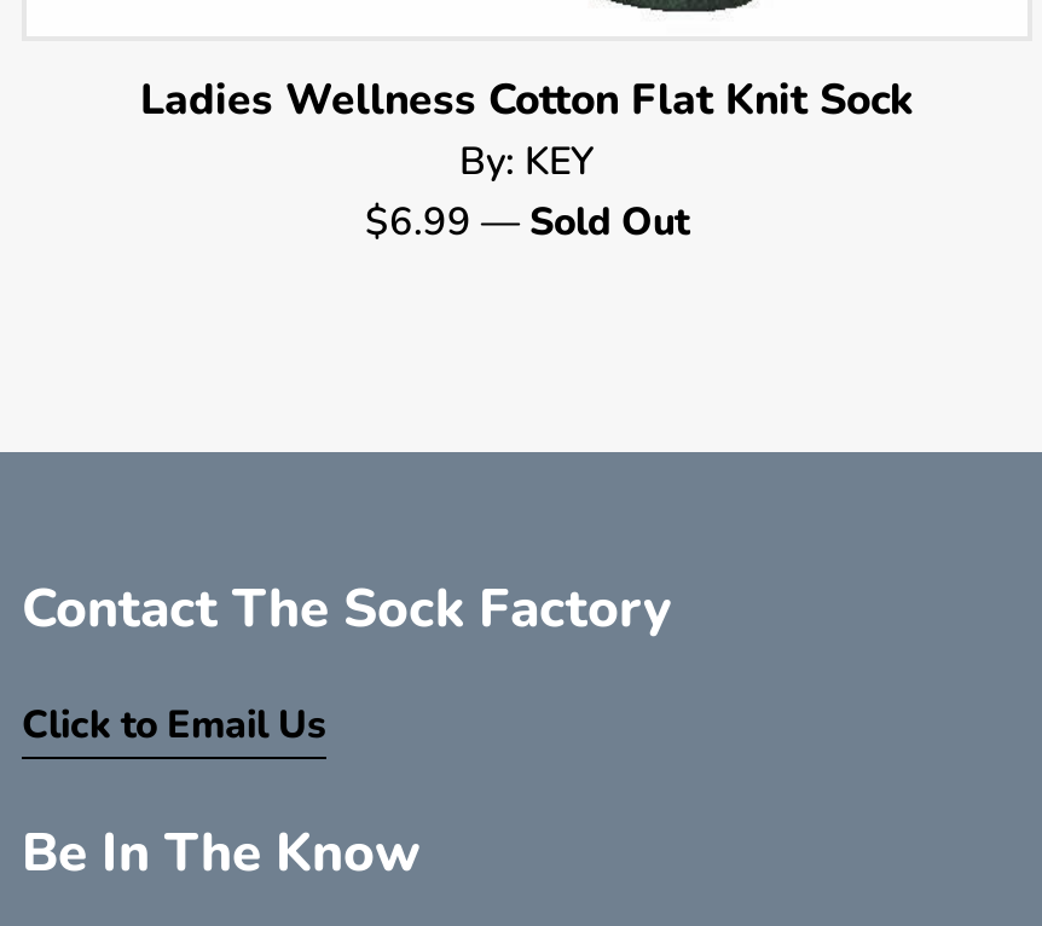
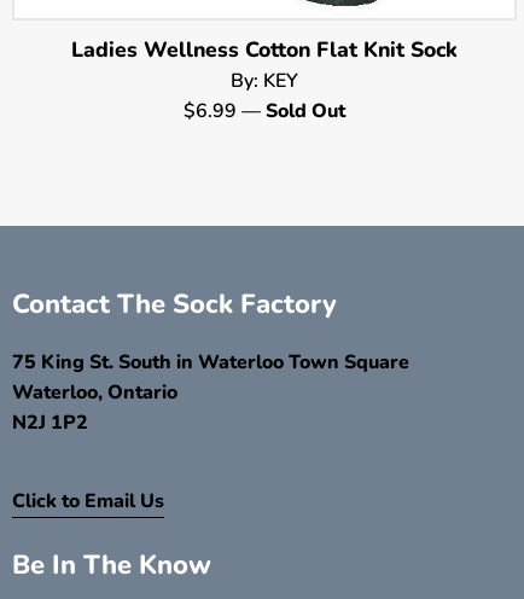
none -> [12,349,409,436] 75 King St. South in Waterloo Town Square | Waterloo, Ontario | N2J 1P2

